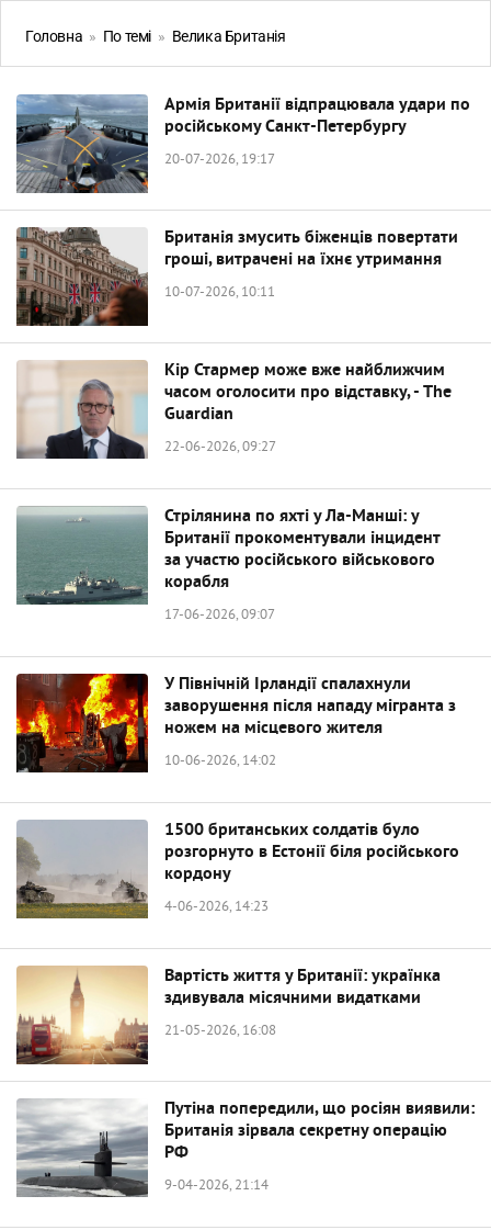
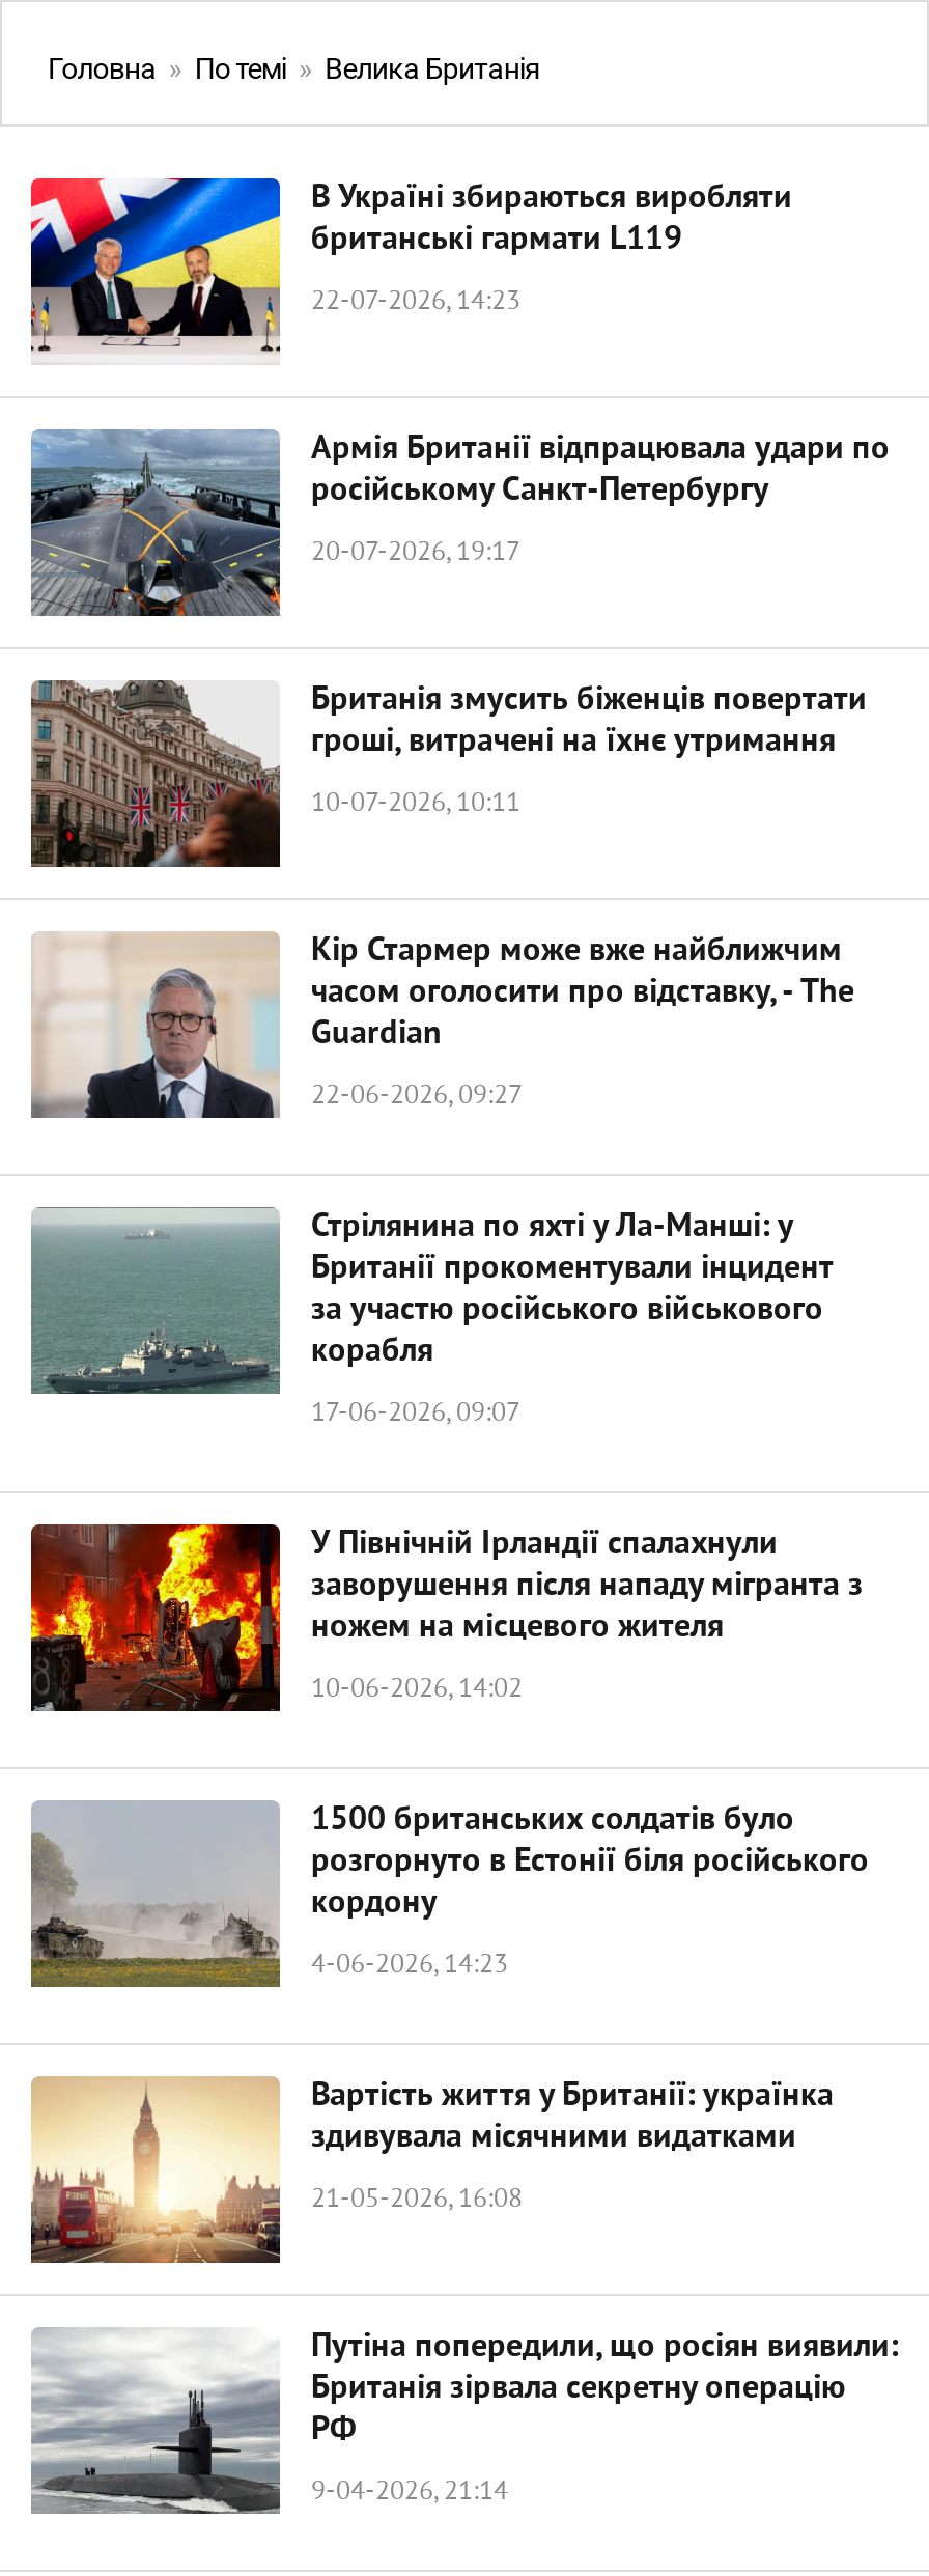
none -> [29,176,792,357] [image] | В Україні збираються виробляти | британські гармати L119 | 22-07-2026, 14:23

